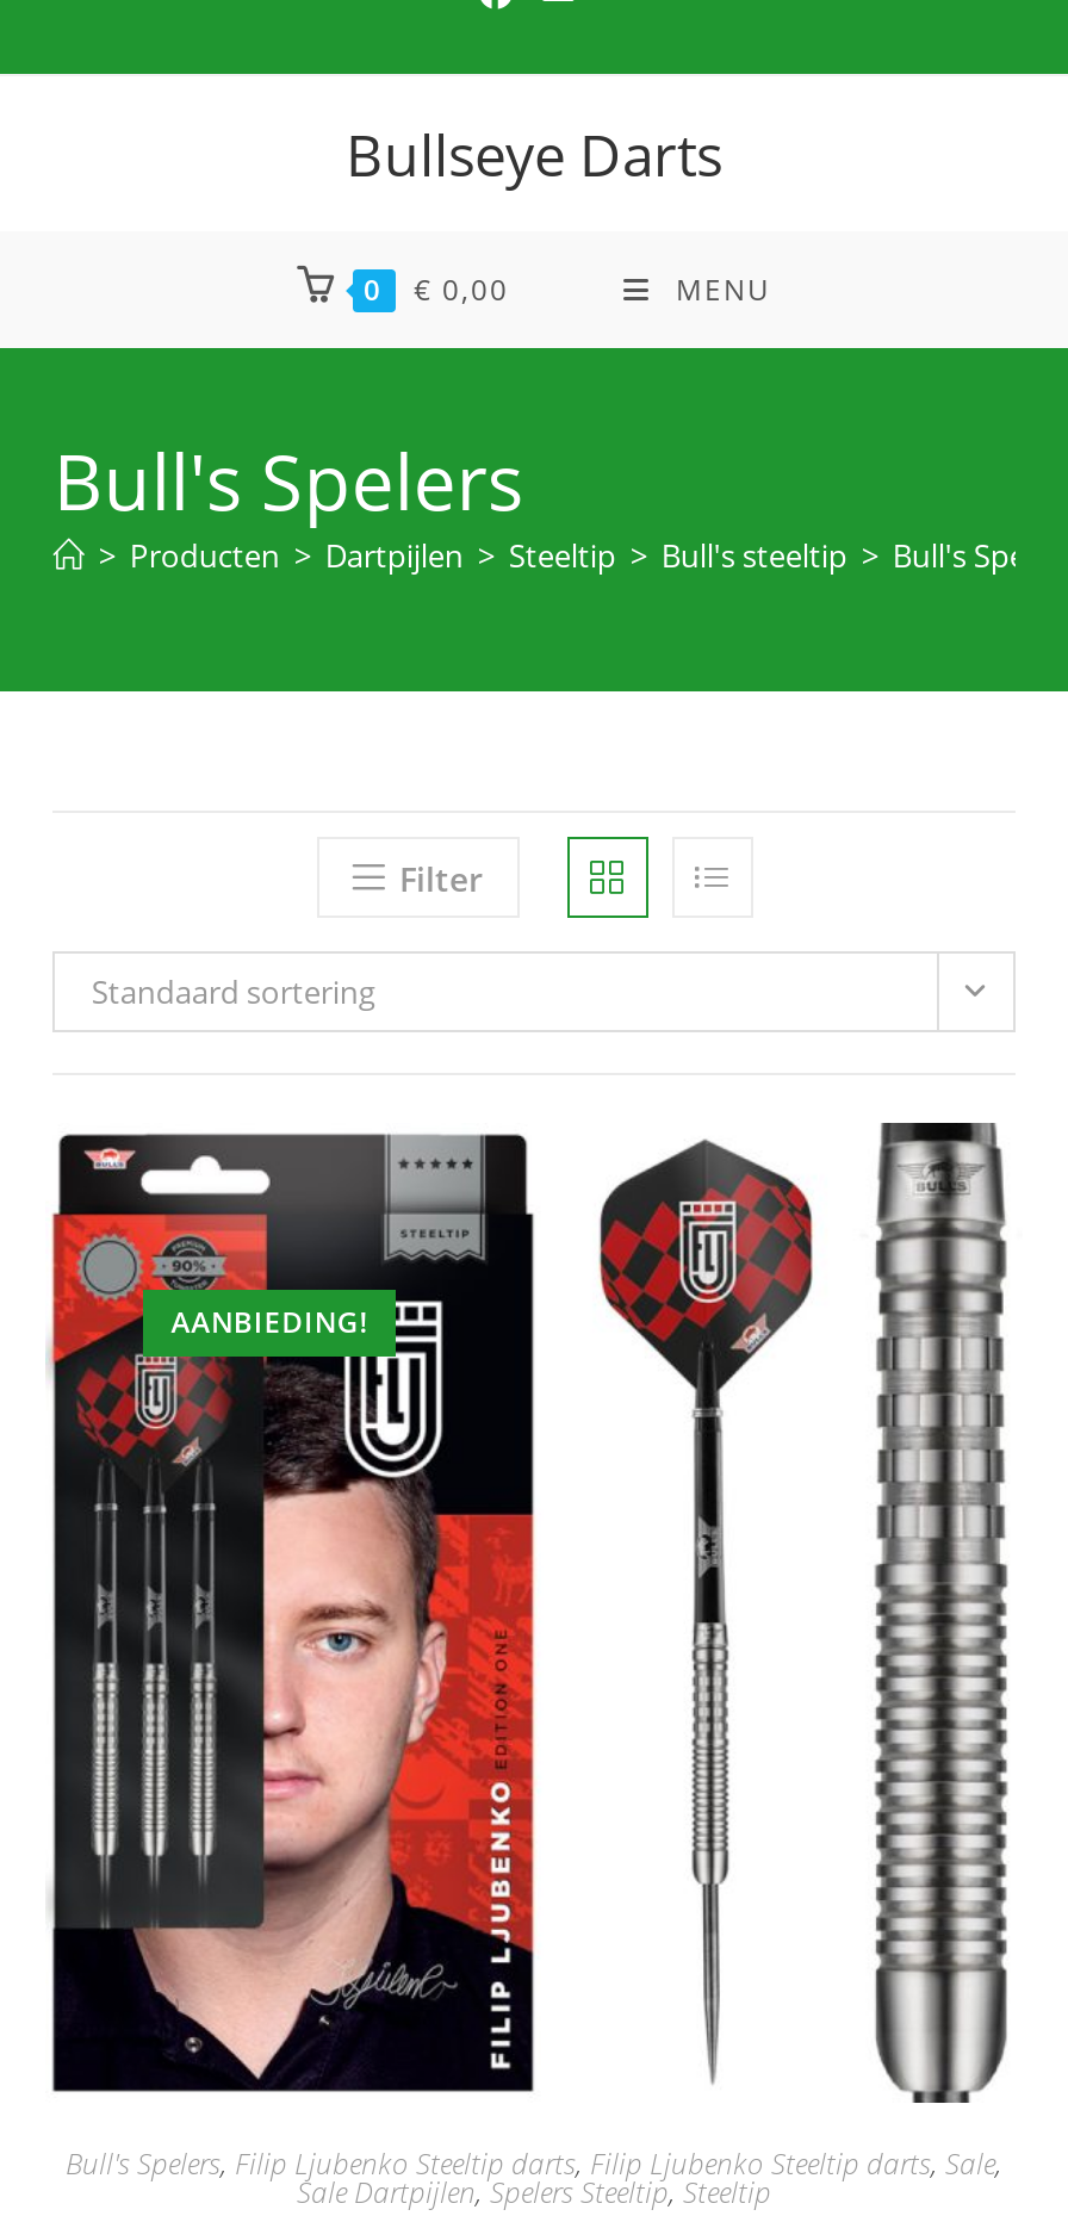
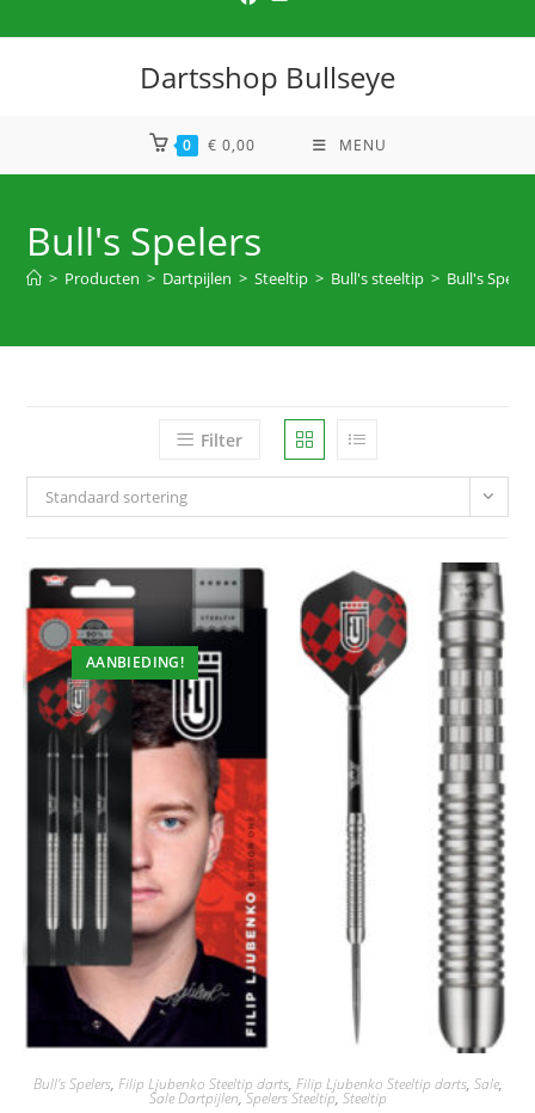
[346,114,722,193] Bullseye Darts -> [140,57,395,97] Dartsshop Bullseye

